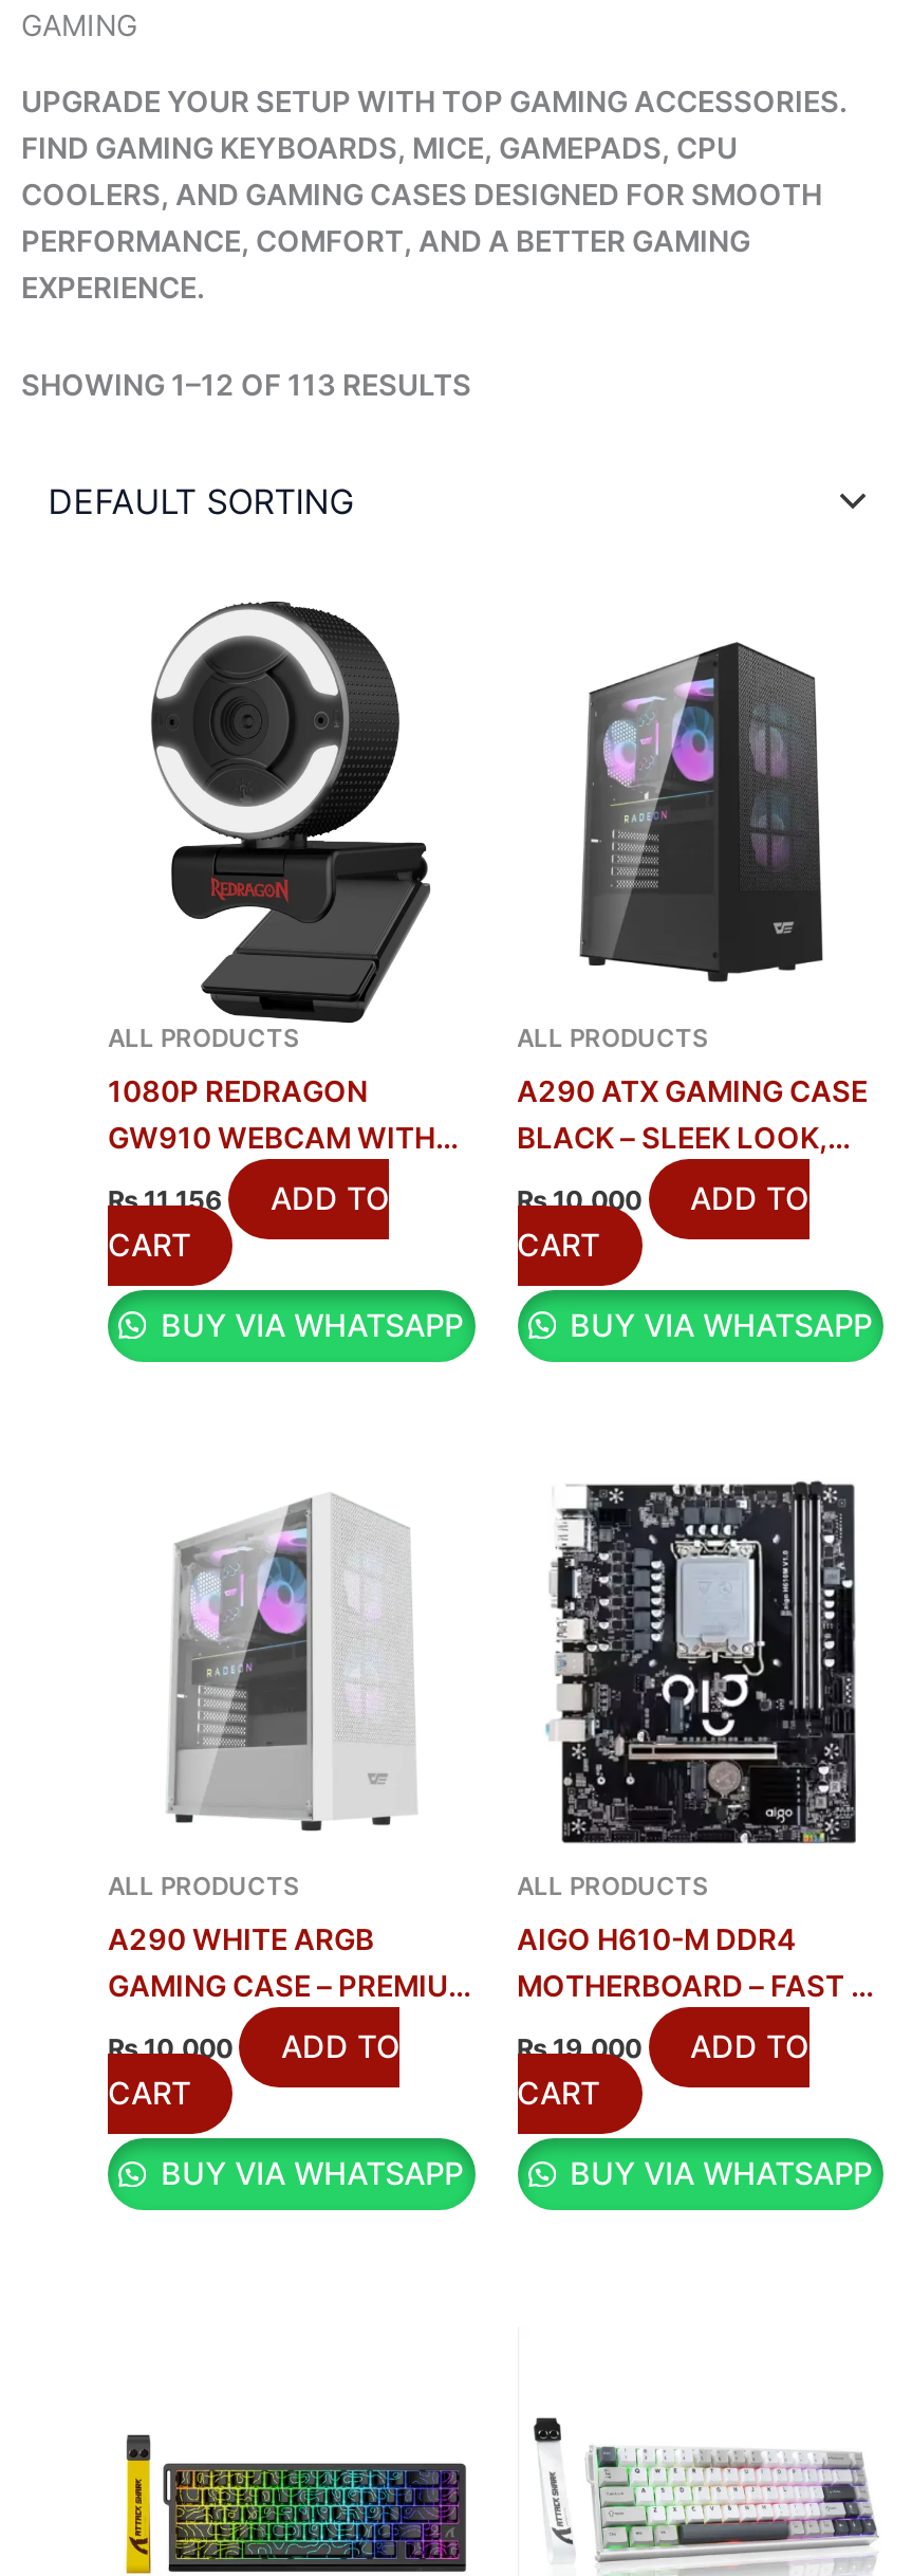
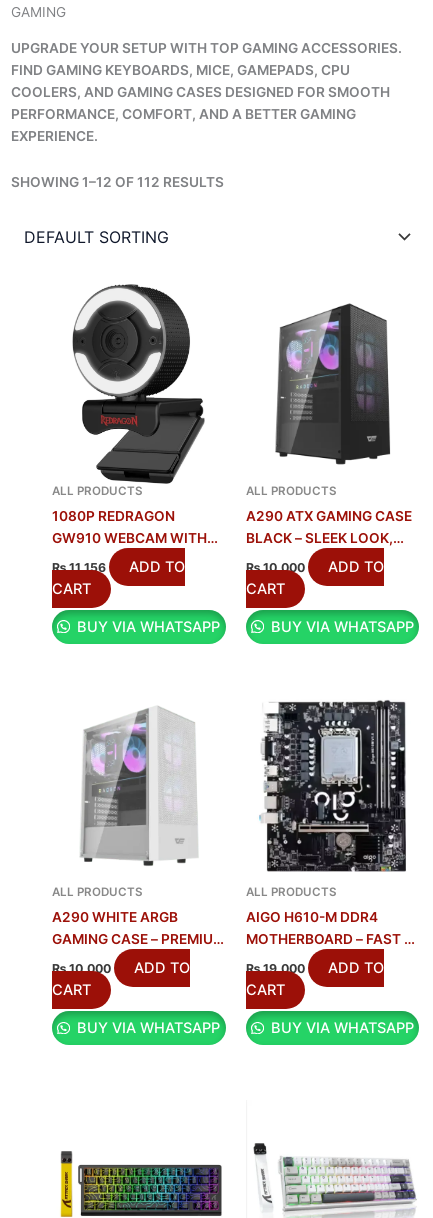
[21,368,471,402] SHOWING 1–12 OF 113 RESULTS -> [11,174,224,190] SHOWING 1–12 OF 112 RESULTS

